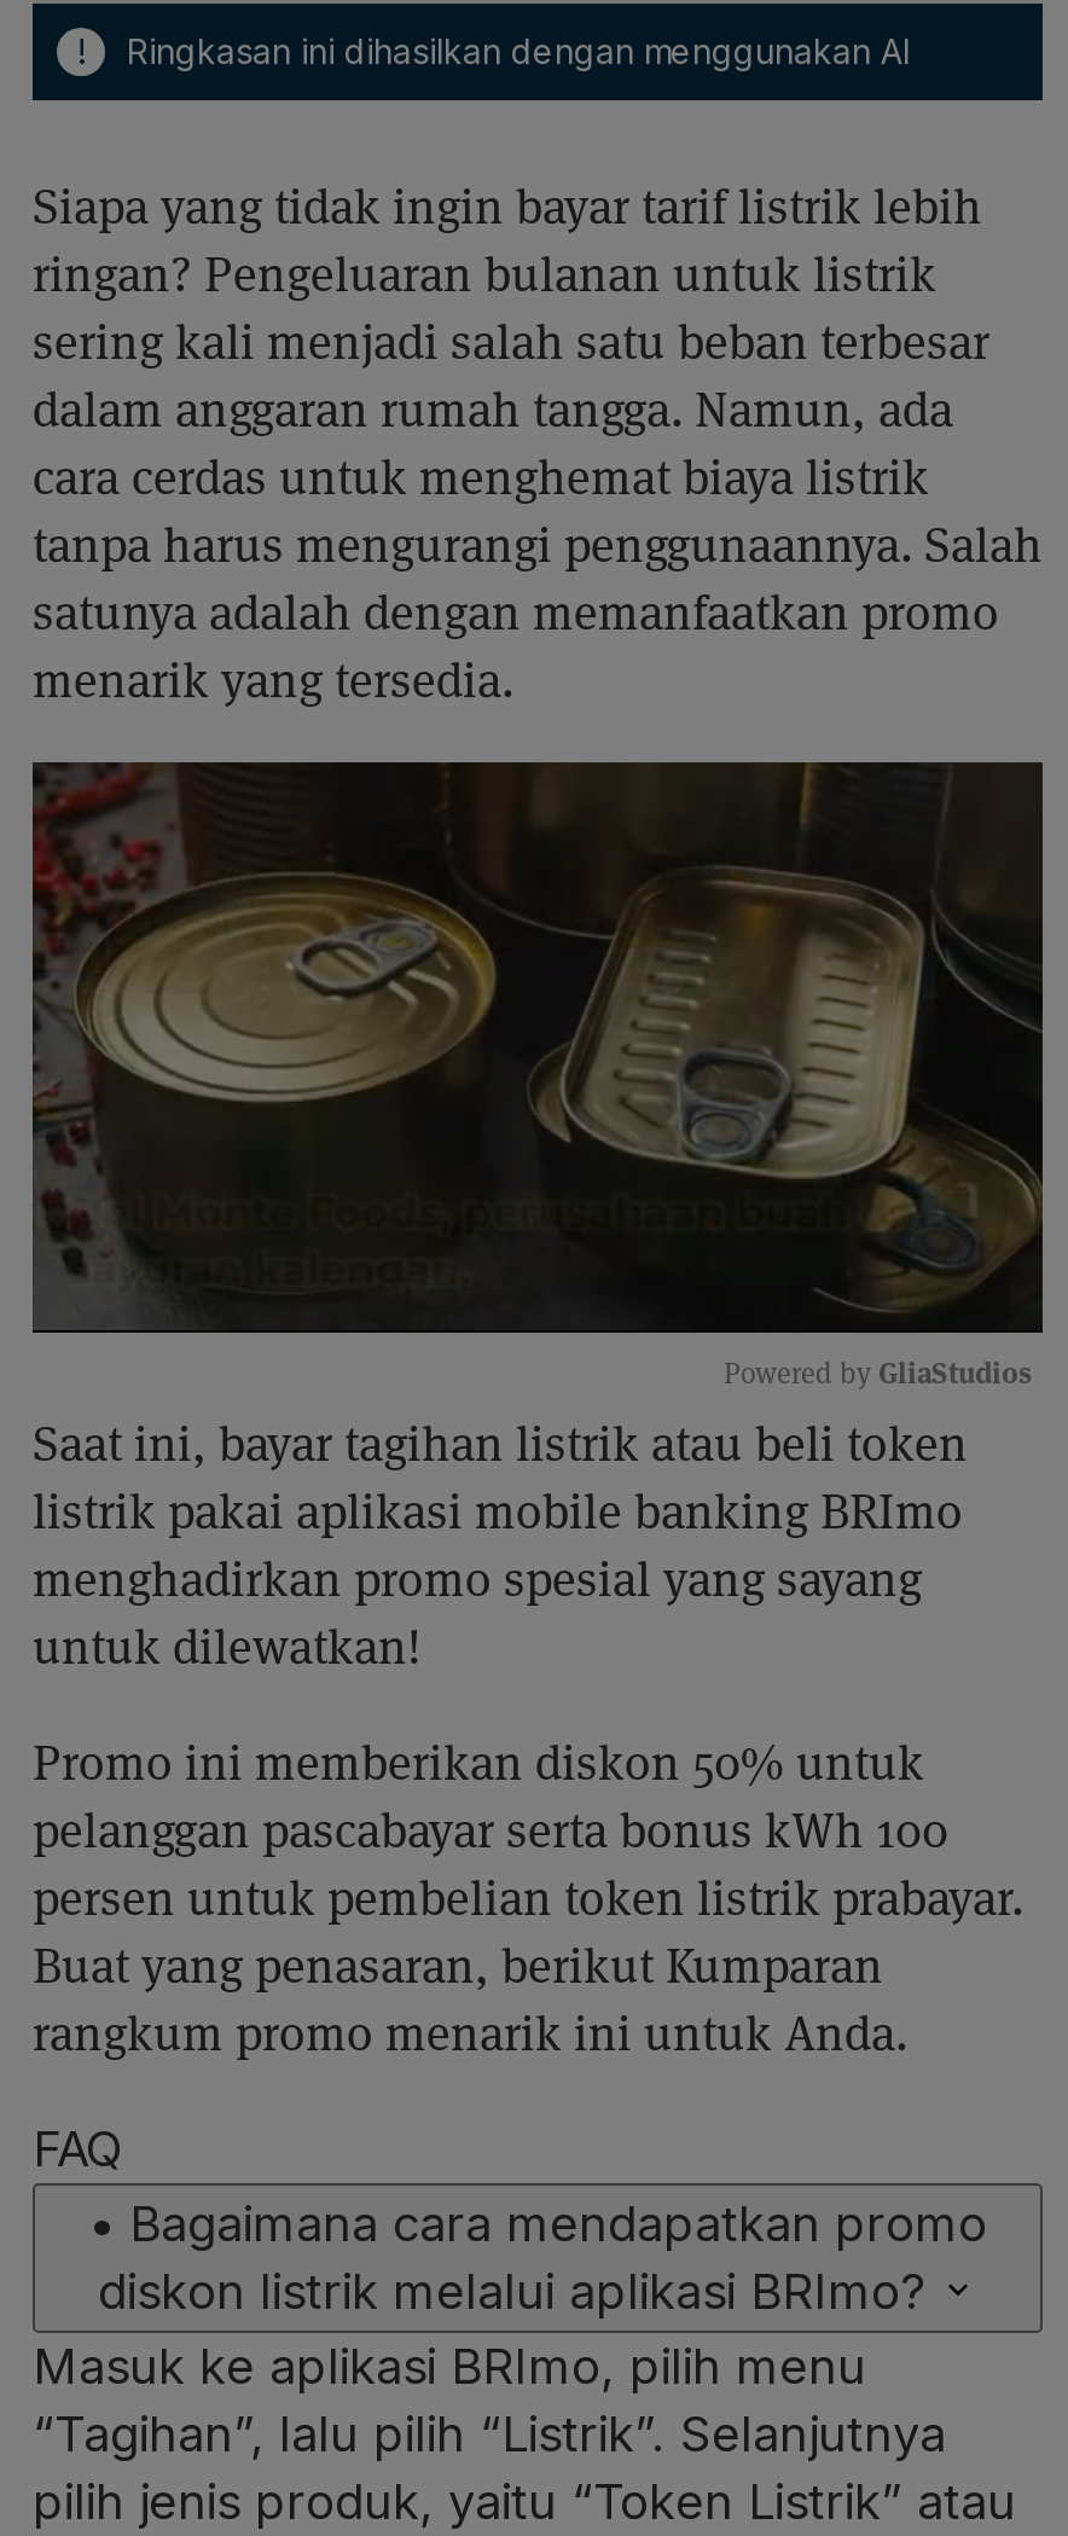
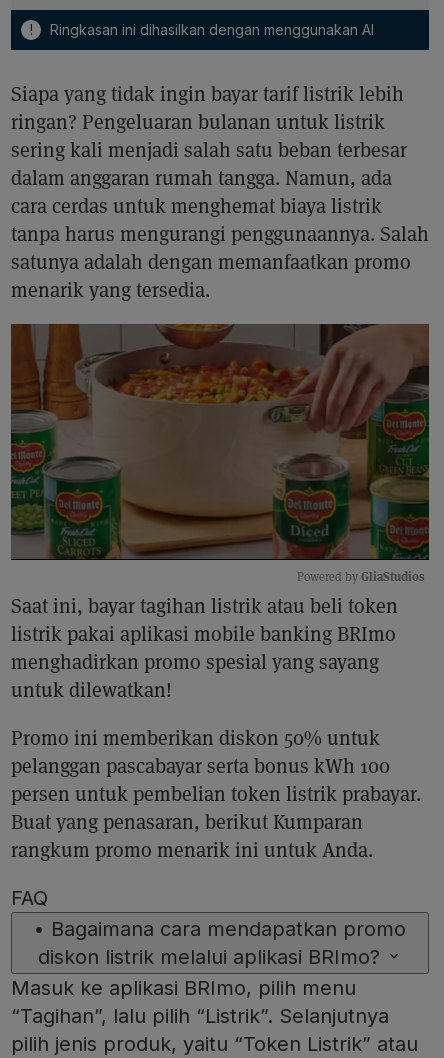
[33,760,1045,1333] [image] -> [11,323,430,560] [image]

